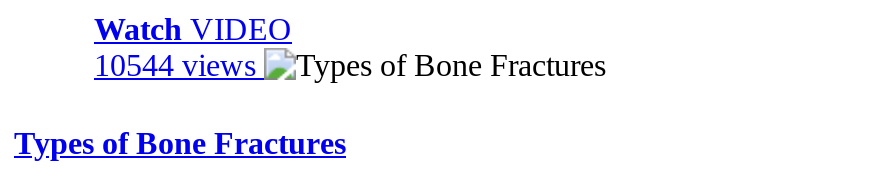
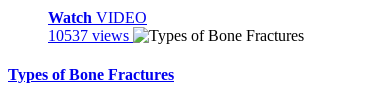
[94,48,264,82] 10544 views -> [48,27,133,44] 10537 views

